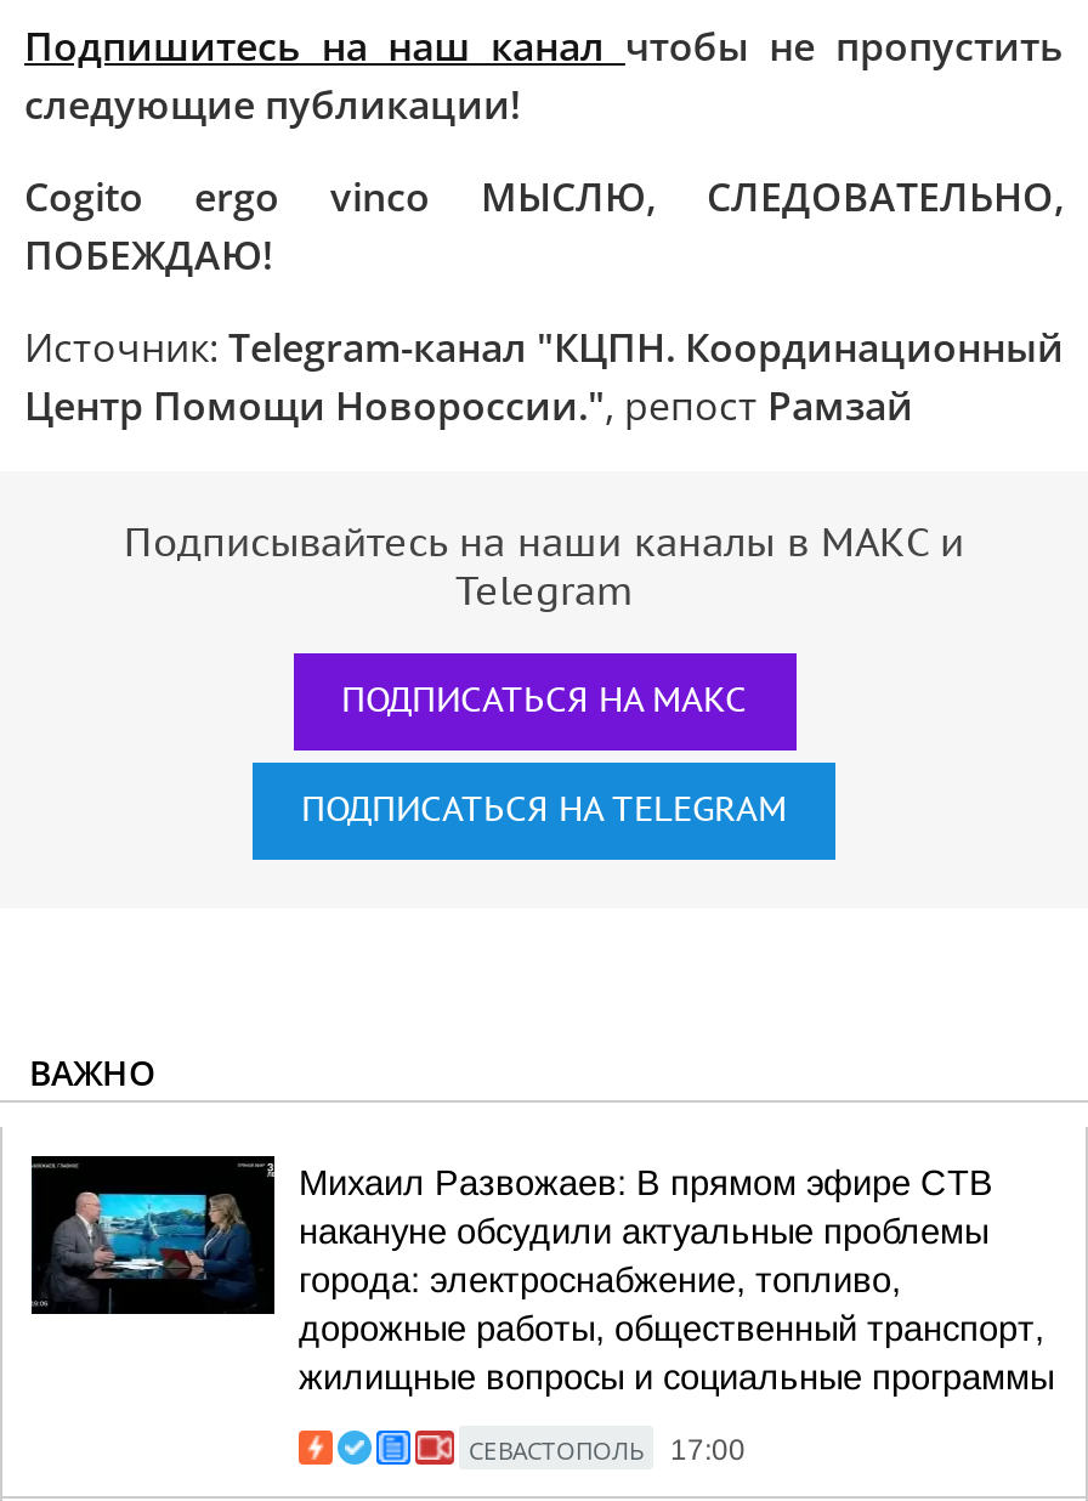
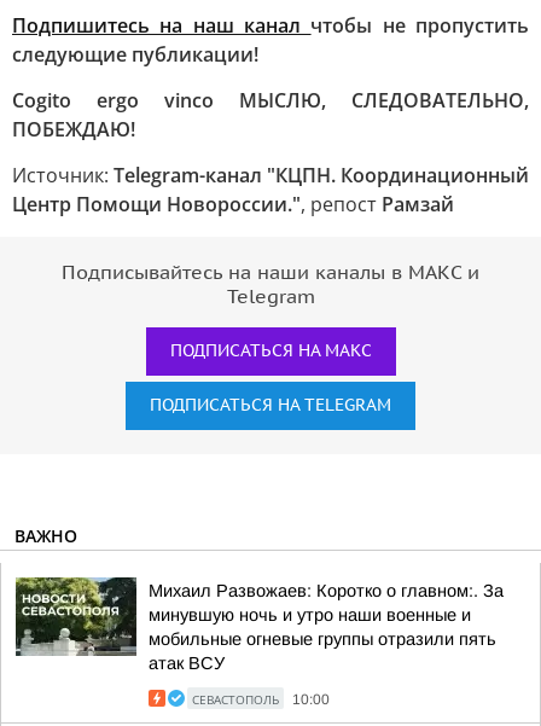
[32,1154,1054,1397] [image] | Михаил Развожаев: В прямом эфире СТВ | накануне обсудили актуальные проблемы | города: электроснабжение, топливо, | дорожные работы, общественный транспорт, | жилищные вопросы и социальные программы -> [14,576,504,673] [image] | Михаил Развожаев: Коротко о главном:. За | минувшую ночь и утро наши военные и | мобильные огневые группы отразили пять | атак ВСУ
[469,1433,746,1467] СЕВАСТОПОЛЬ 17:00 -> [192,691,330,708] СЕВАСТОПОЛЬ 10:00

